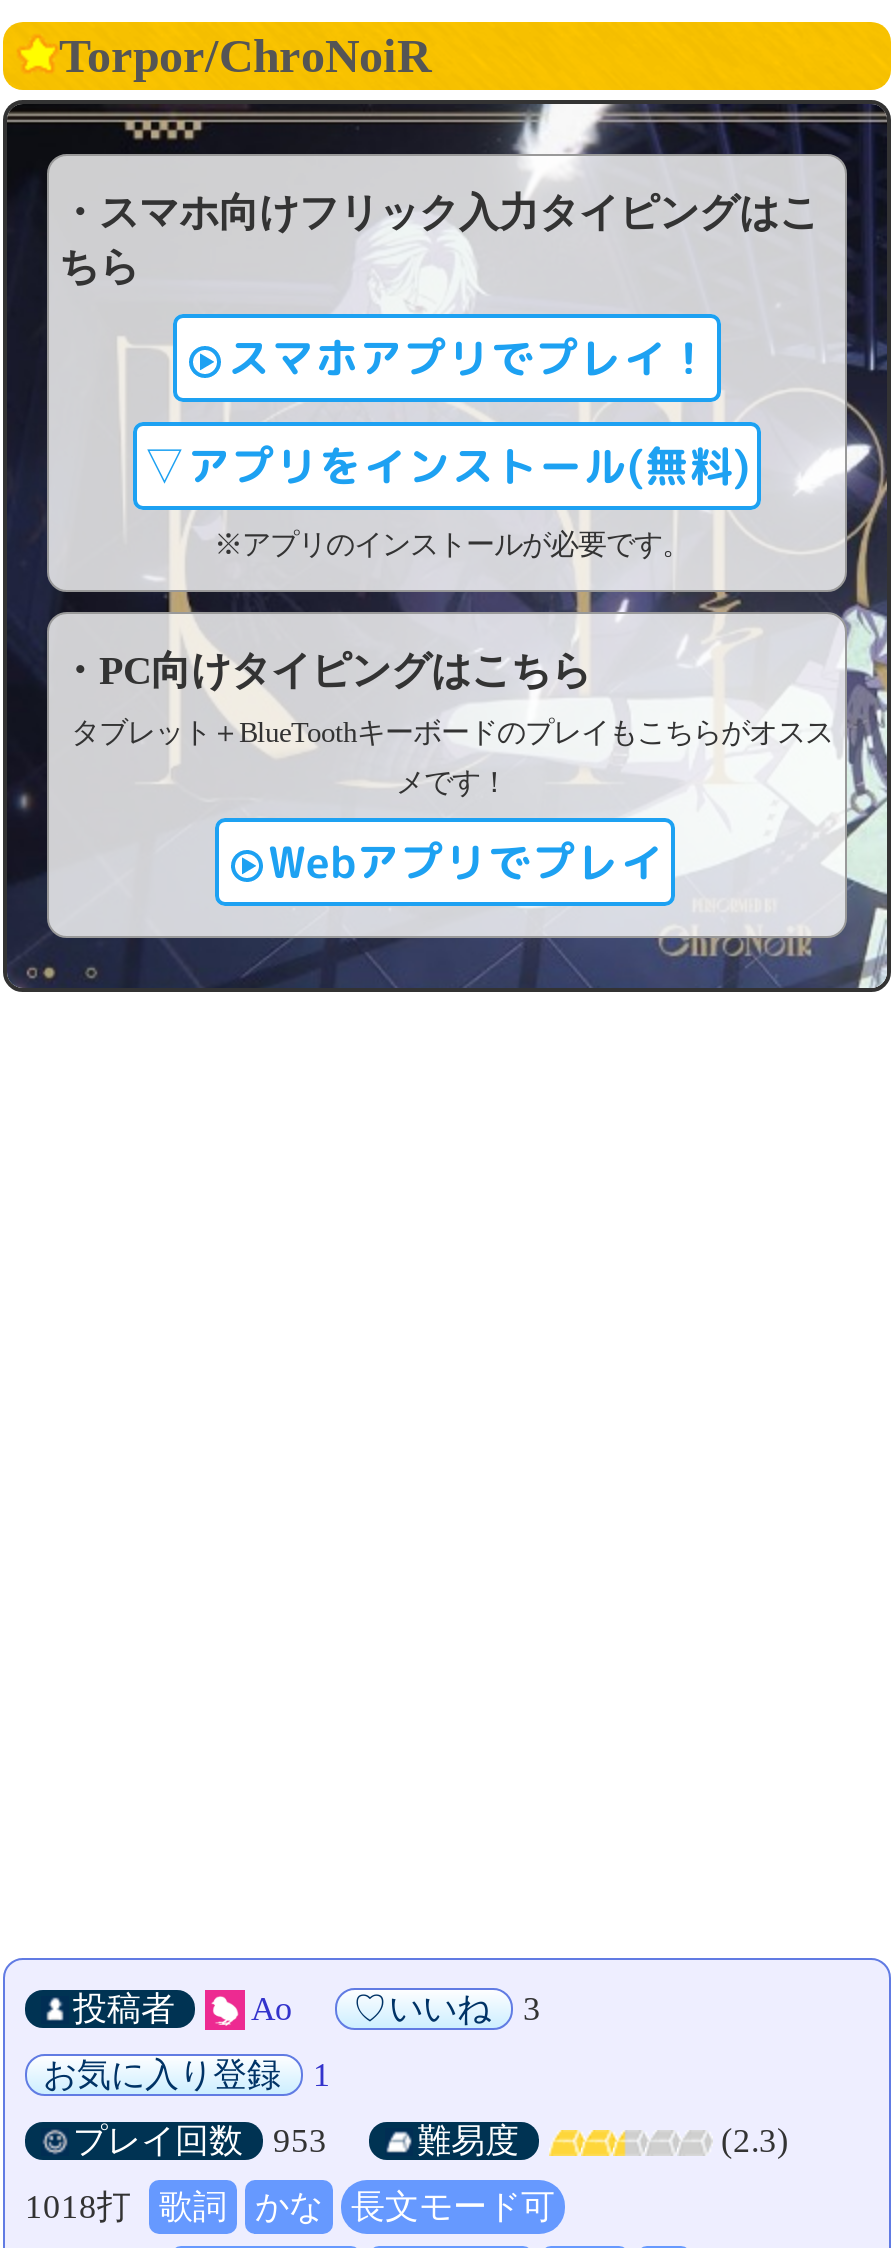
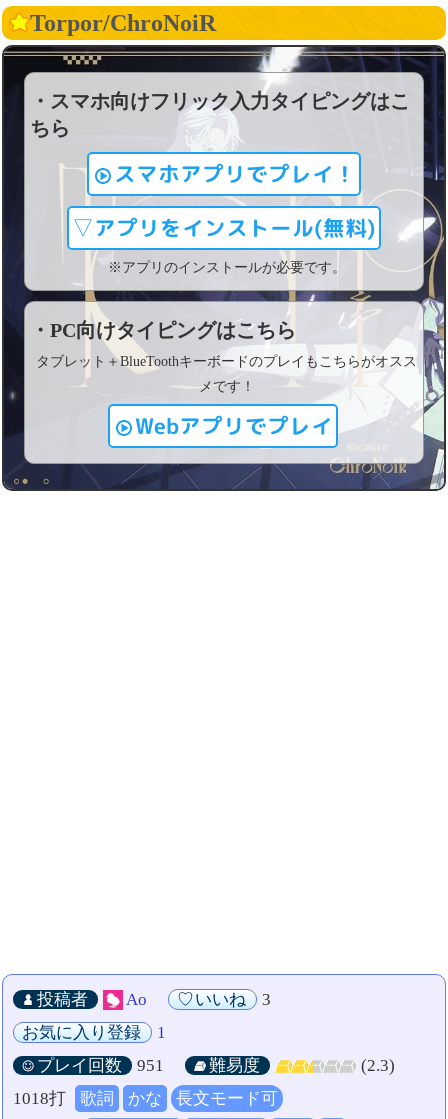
[73,2122,327,2160] プレイ回数 953 -> [37,1056,164,1075] プレイ回数 951

